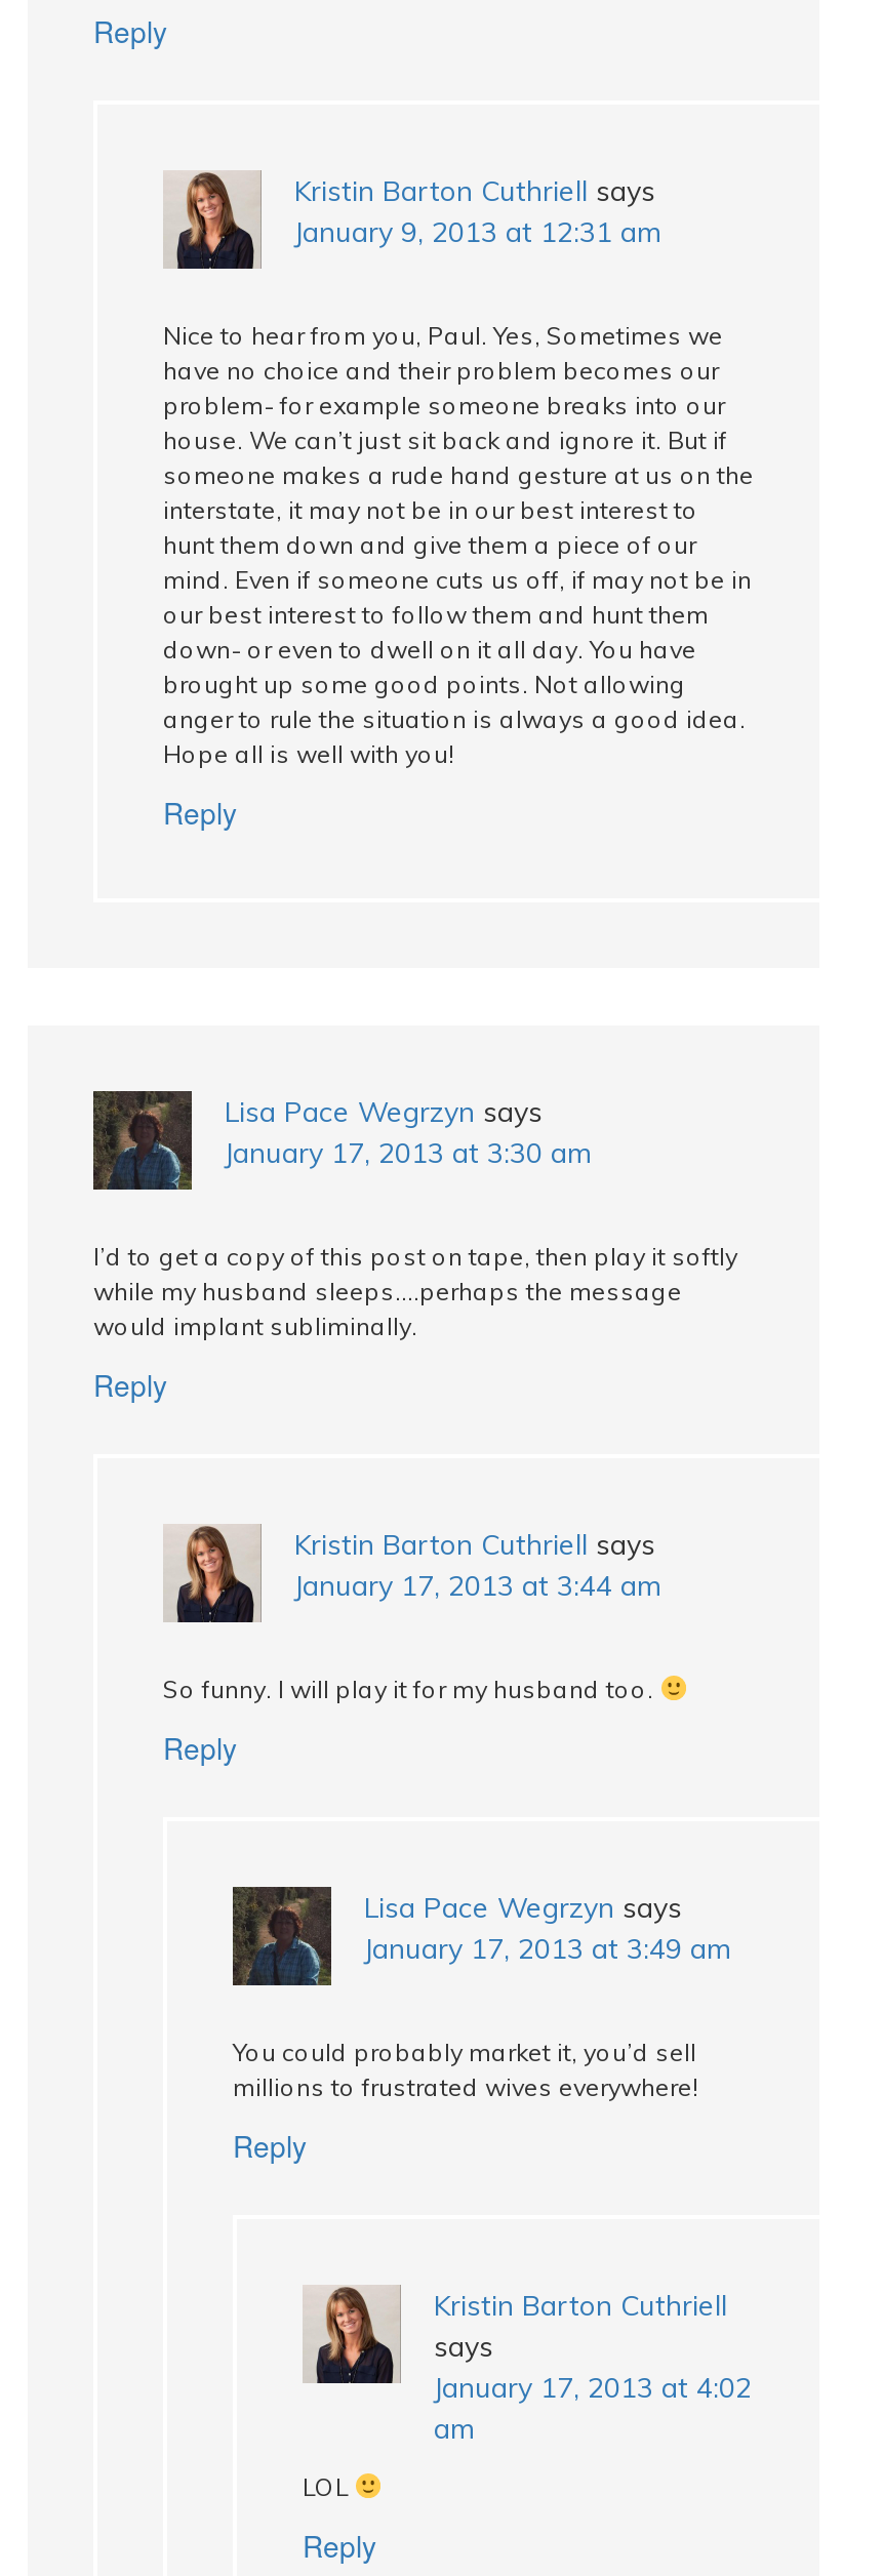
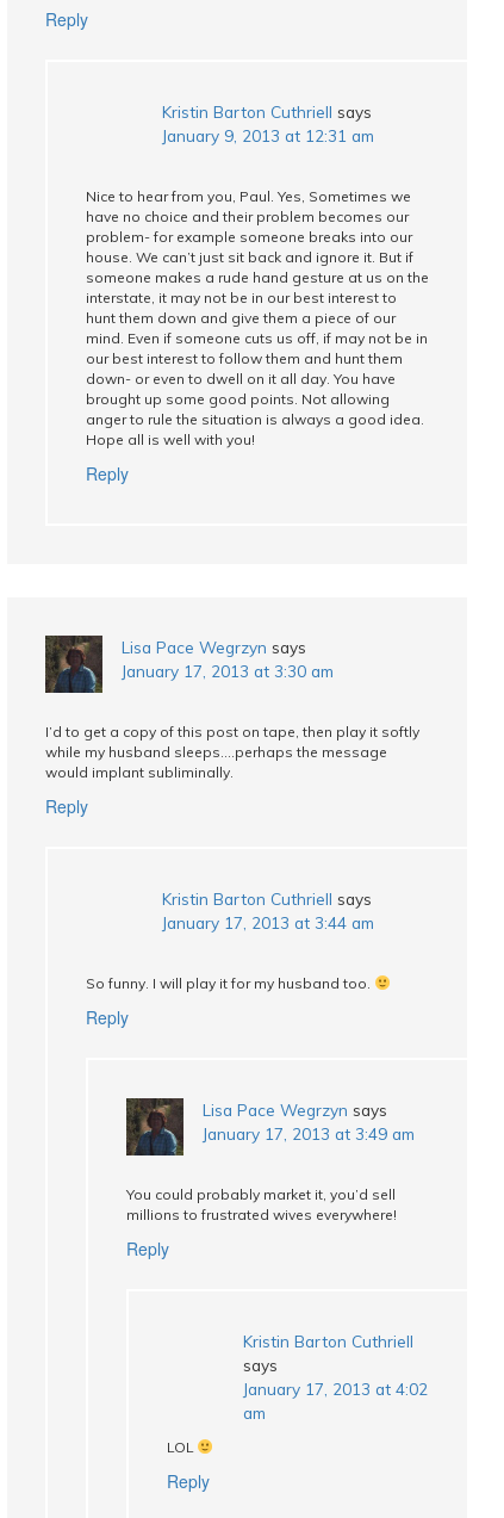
[163,170,262,271] [image] -> none
[163,1524,262,1624] [image] -> none
[303,2285,401,2385] [image] -> none

